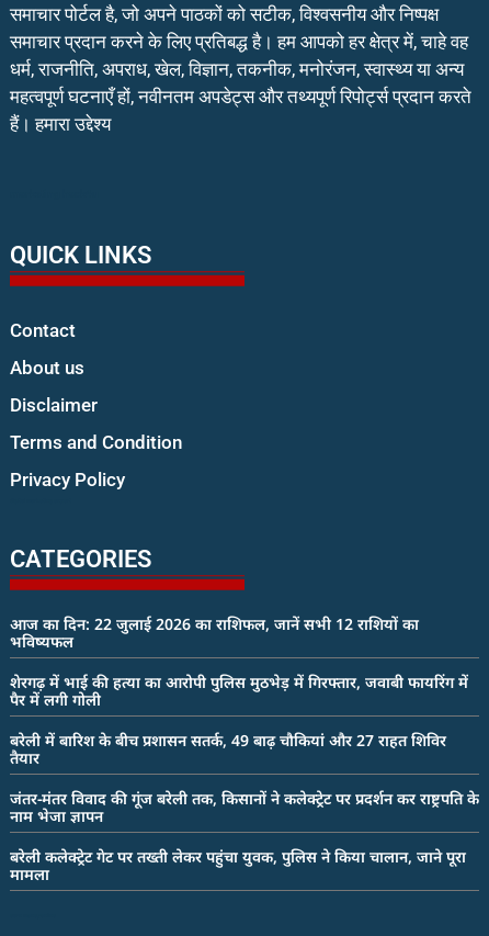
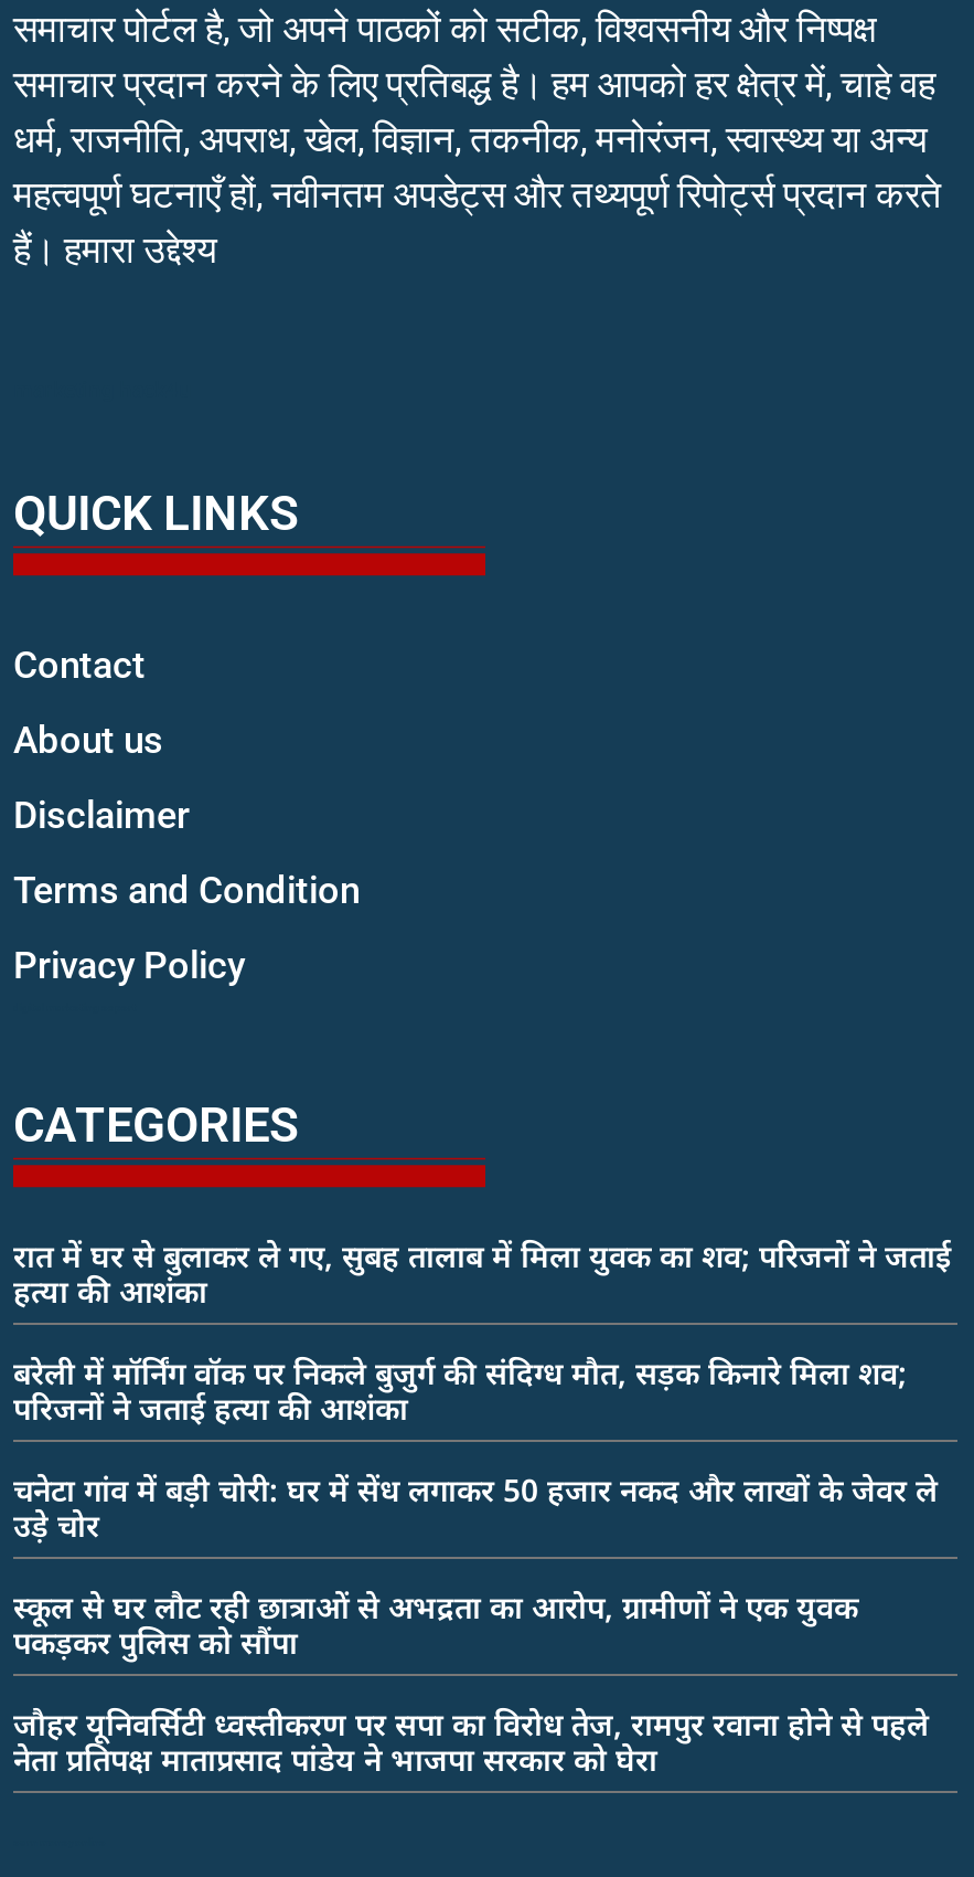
[10,613,419,651] आज का दिन: 22 जुलाई 2026 का राशिफल, जानें सभी 12 राशियों का | भविष्यफल -> [13,1234,951,1311] रात में घर से बुलाकर ले गए, सुबह तालाब में मिला युवक का शव; परिजनों ने जताई | हत्या की आशंका
[10,671,468,710] शेरगढ़ में भाई की हत्या का आरोपी पुलिस मुठभेड़ में गिरफ्तार, जवाबी फायरिंग में | पैर में लगी गोली -> [13,1351,907,1428] बरेली में मॉर्निंग वॉक पर निकले बुजुर्ग की संदिग्ध मौत, सड़क किनारे मिला शव; | परिजनों ने जताई हत्या की आशंका
[10,729,446,768] बरेली में बारिश के बीच प्रशासन सतर्क, 49 बाढ़ चौकियां और 27 राहत शिविर | तैयार -> [13,1468,938,1545] चनेटा गांव में बड़ी चोरी: घर में सेंध लगाकर 50 हजार नकद और लाखों के जेवर ले | उड़े चोर
[10,787,479,826] जंतर-मंतर विवाद की गूंज बरेली तक, किसानों ने कलेक्ट्रेट पर प्रदर्शन कर राष्ट्रपति के | नाम भेजा ज्ञापन -> [13,1585,858,1662] स्कूल से घर लौट रही छात्राओं से अभद्रता का आरोप, ग्रामीणों ने एक युवक | पकड़कर पुलिस को सौंपा
[10,846,466,884] बरेली कलेक्ट्रेट गेट पर तख्ती लेकर पहुंचा युवक, पुलिस ने किया चालान, जाने पूरा | मामला -> [13,1702,929,1779] जौहर यूनिवर्सिटी ध्वस्तीकरण पर सपा का विरोध तेज, रामपुर रवाना होने से पहले | नेता प्रतिपक्ष माताप्रसाद पांडेय ने भाजपा सरकार को घेरा

